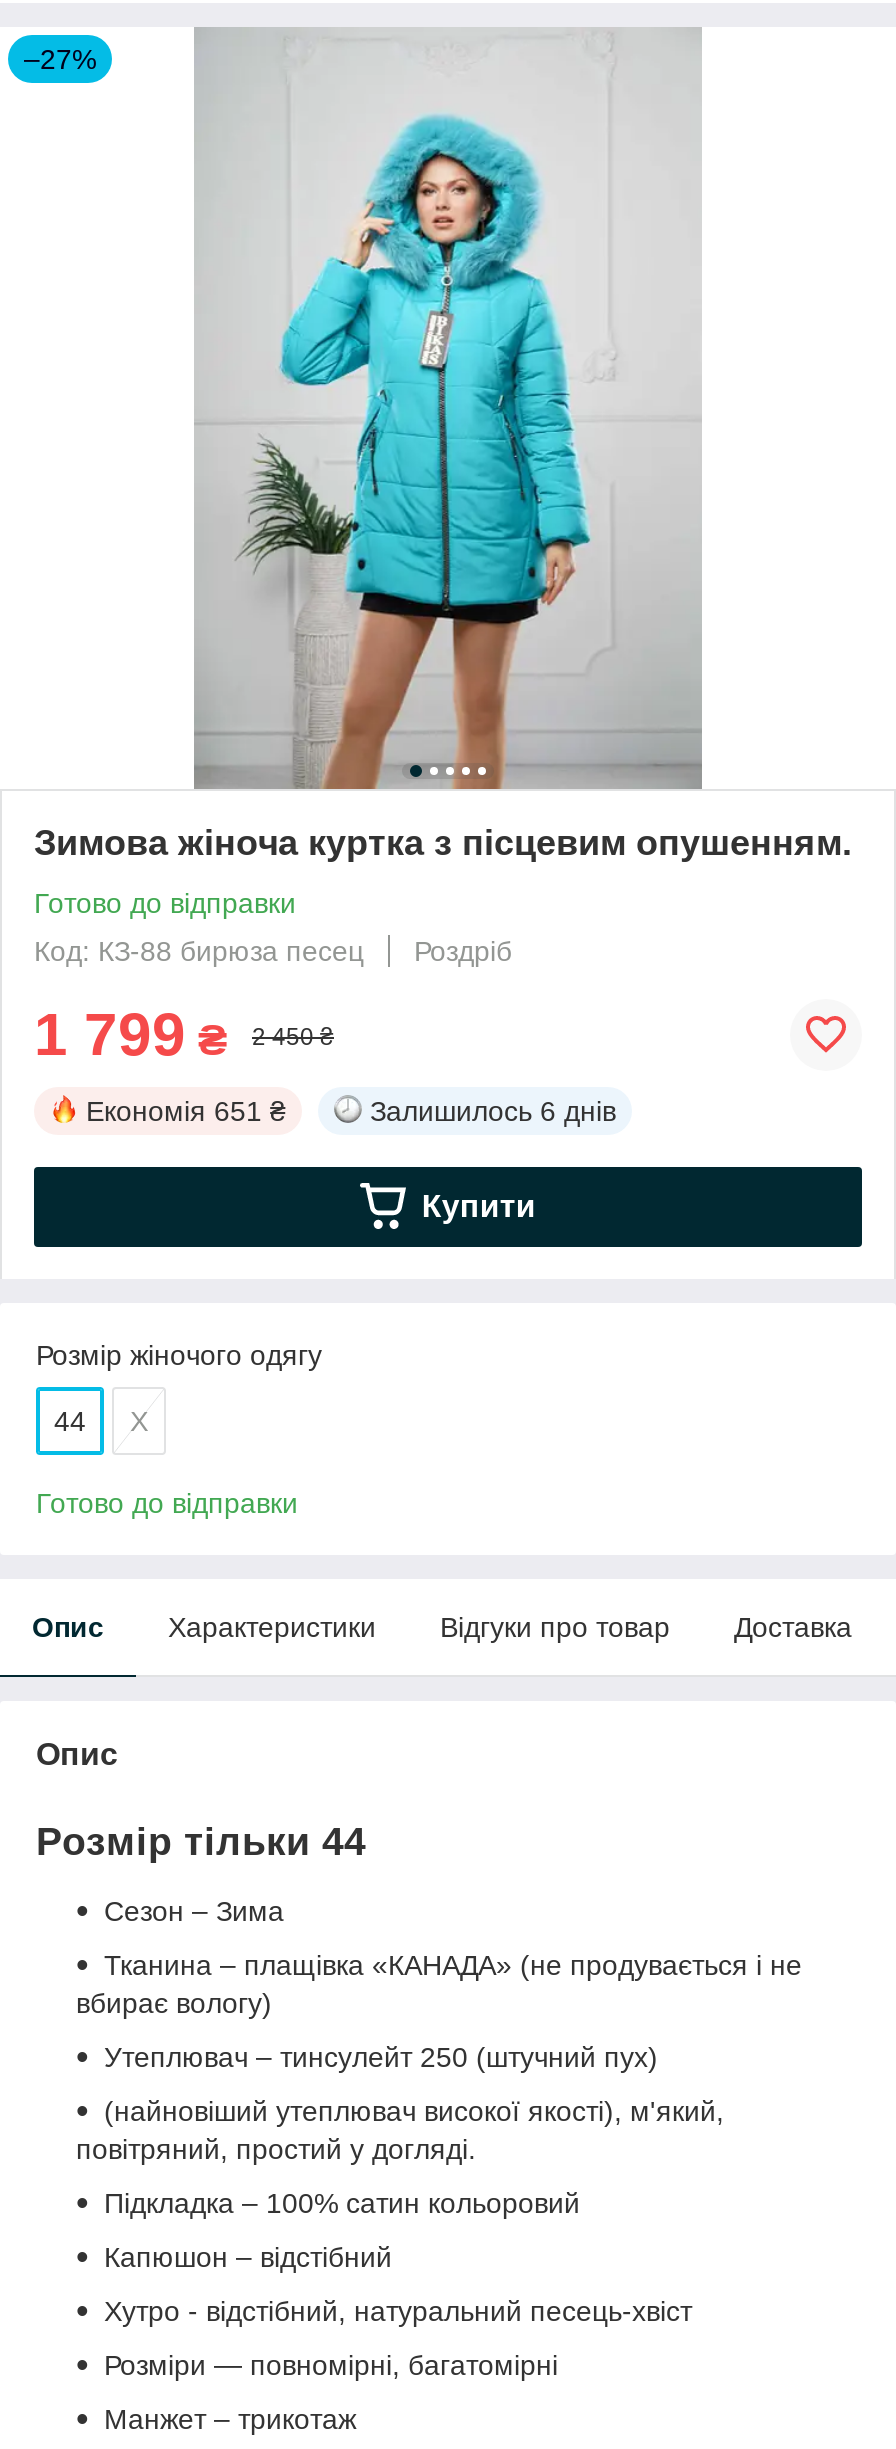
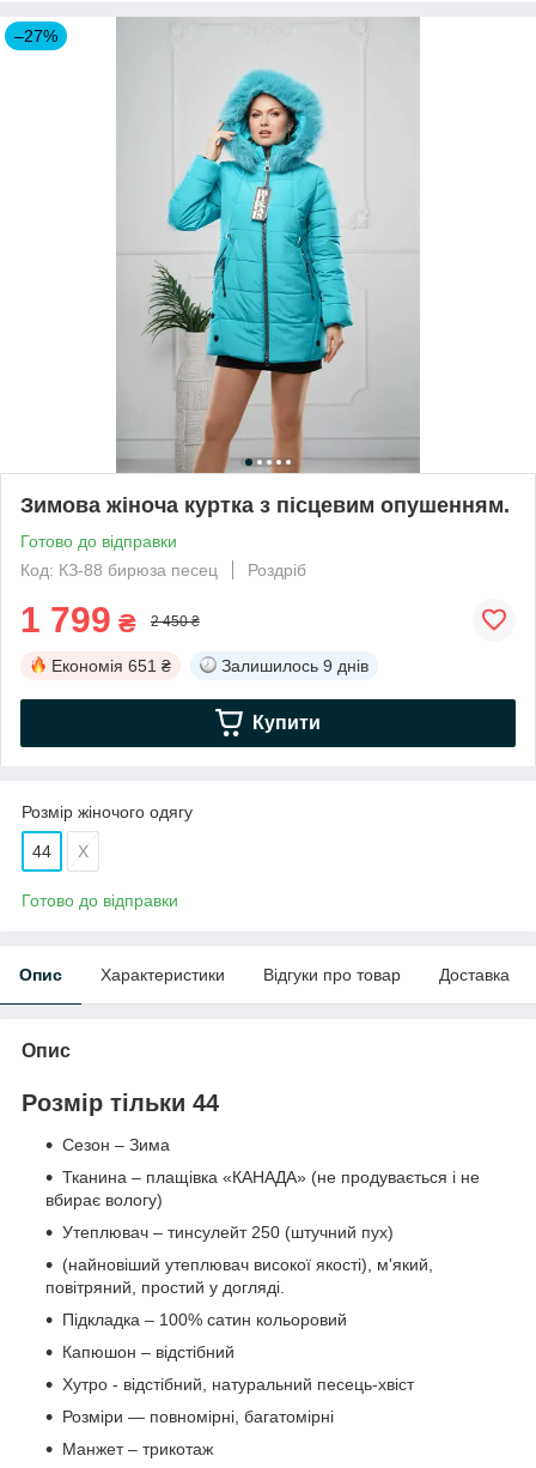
[370,1095,616,1127] Залишилось 6 днів -> [221,656,368,675] Залишилось 9 днів

